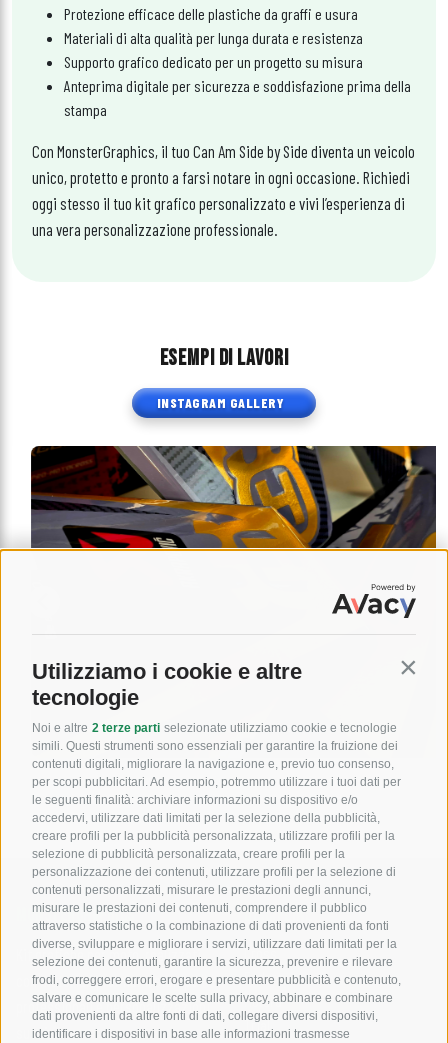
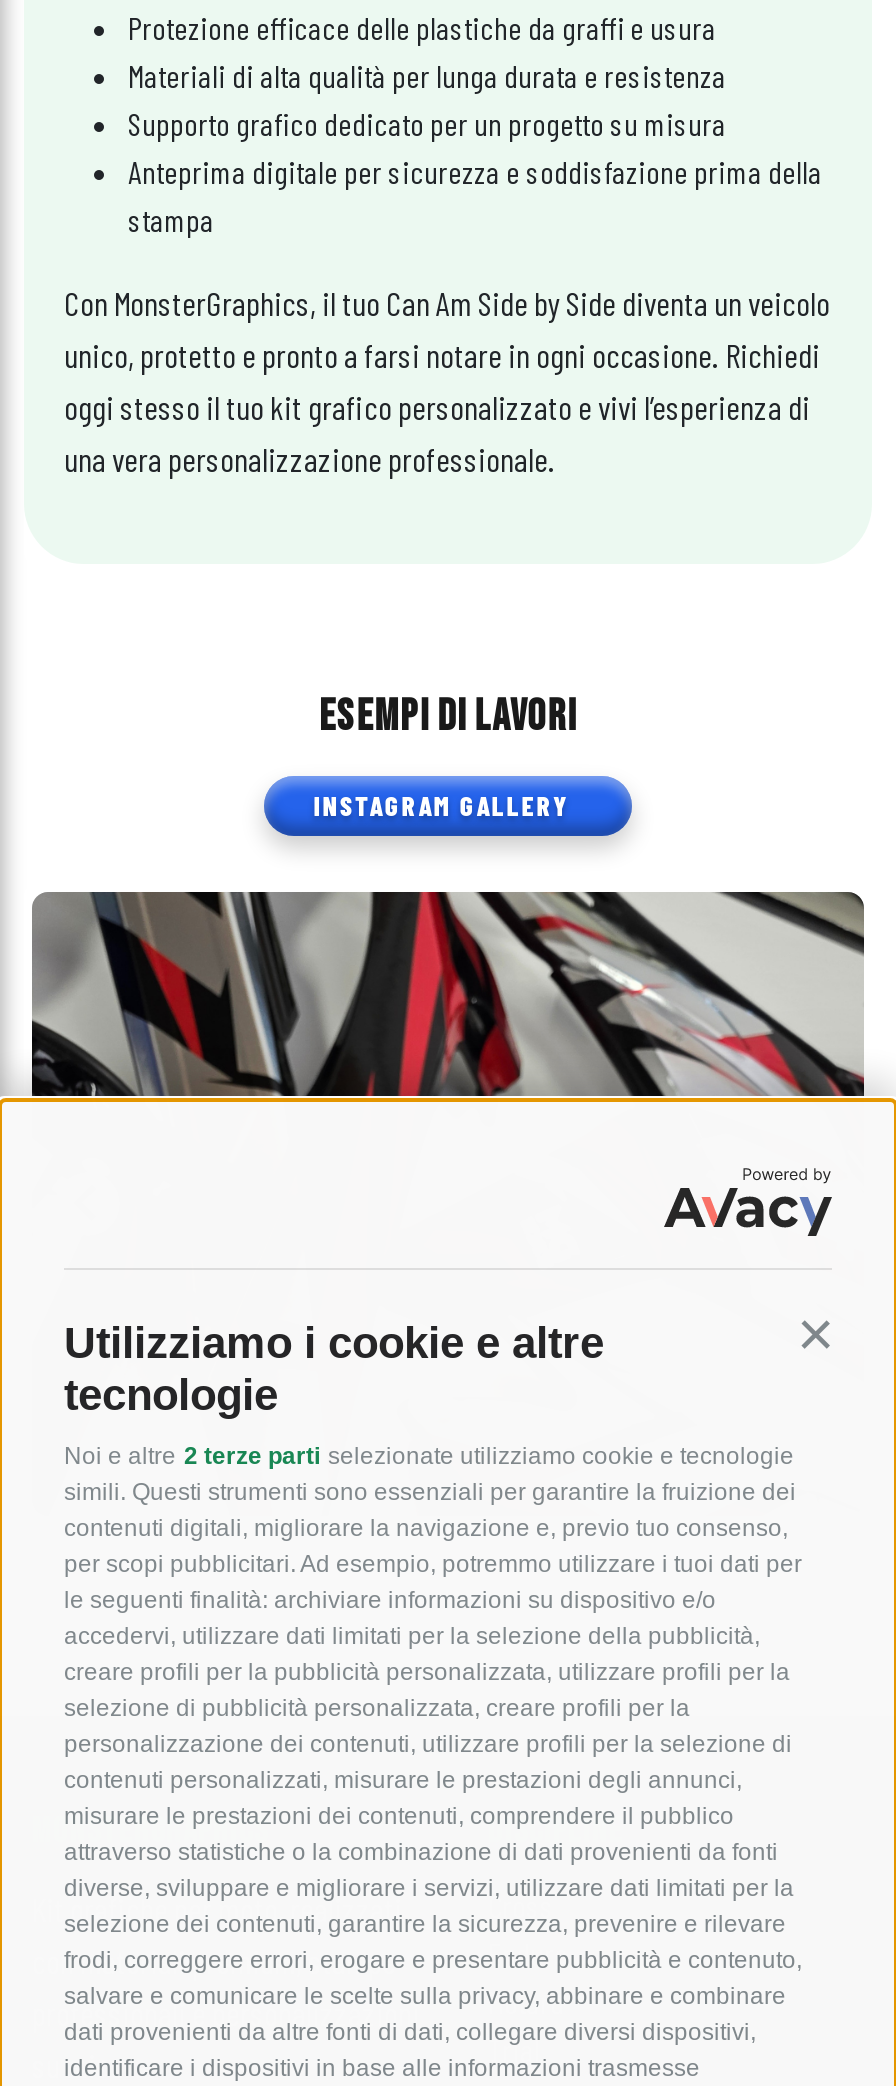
[16,445,437,549] [image] -> [30,890,872,1098] [image]

